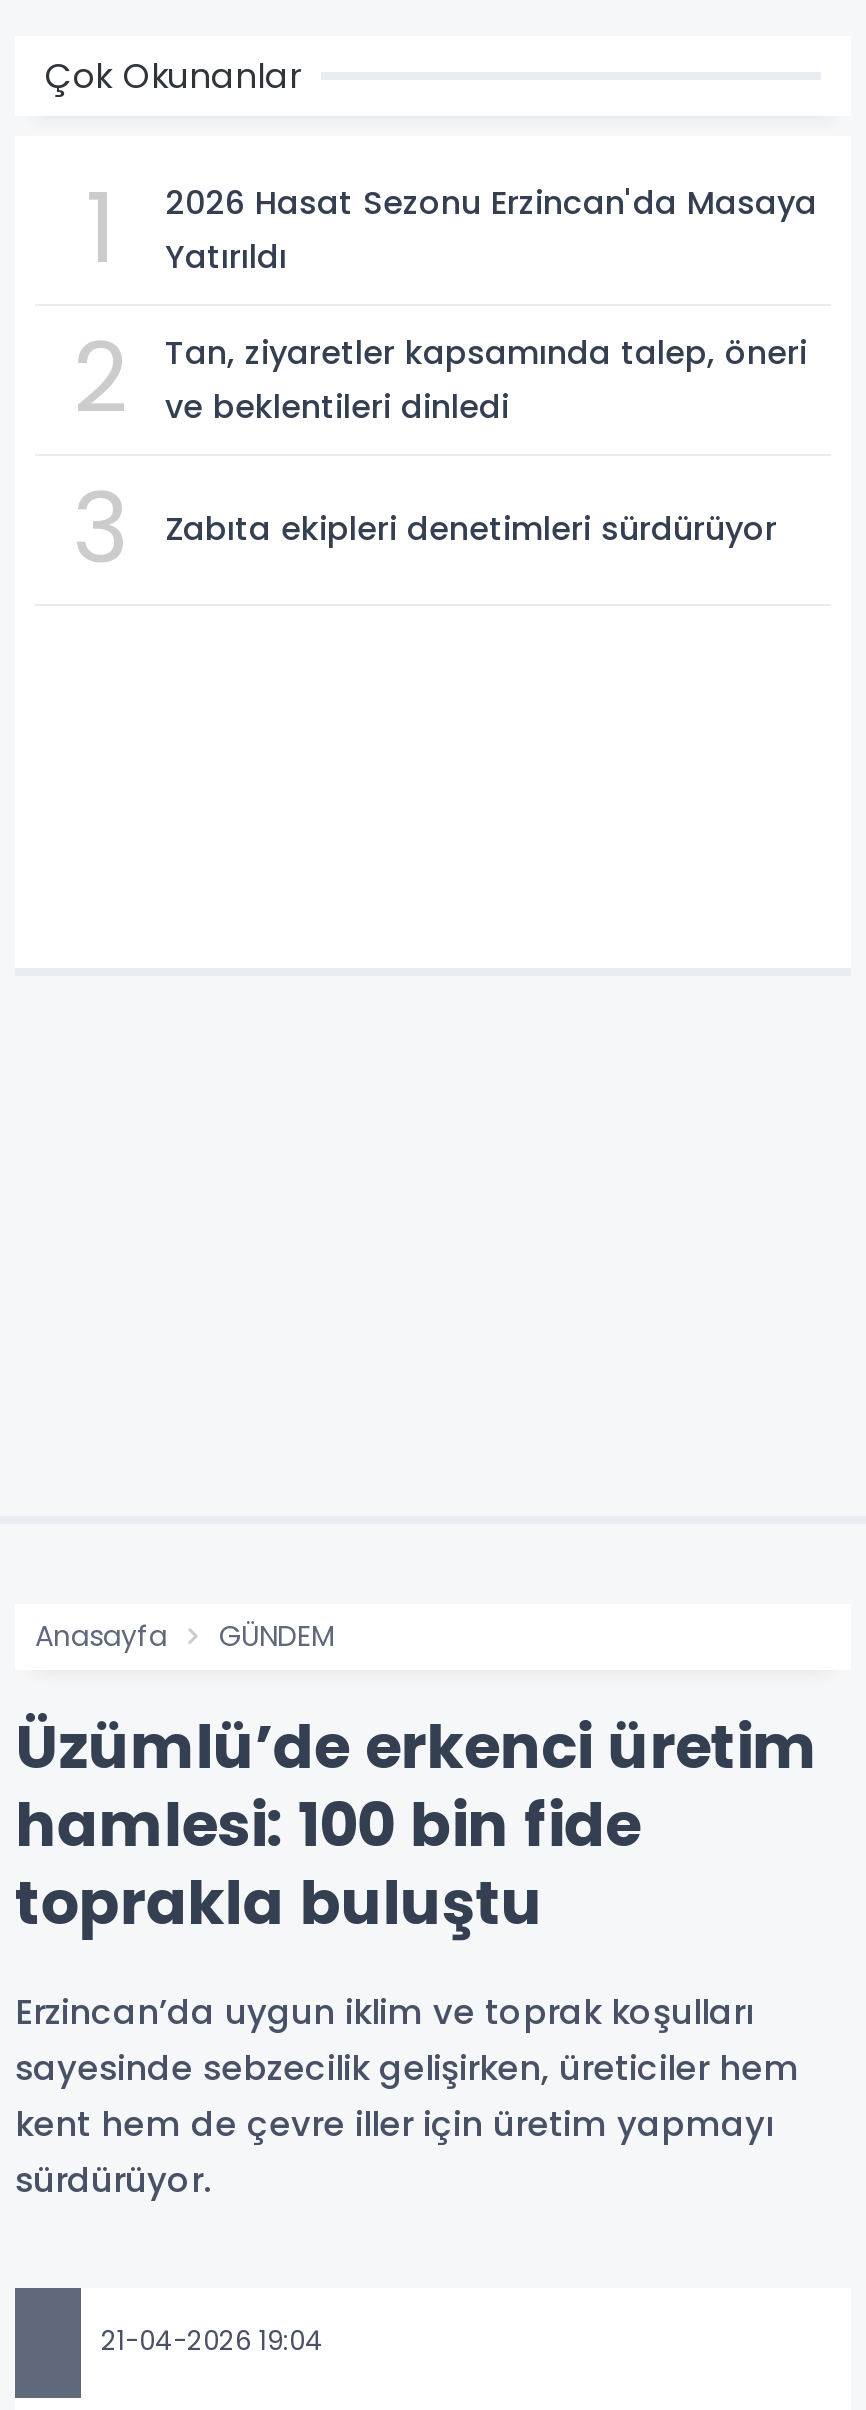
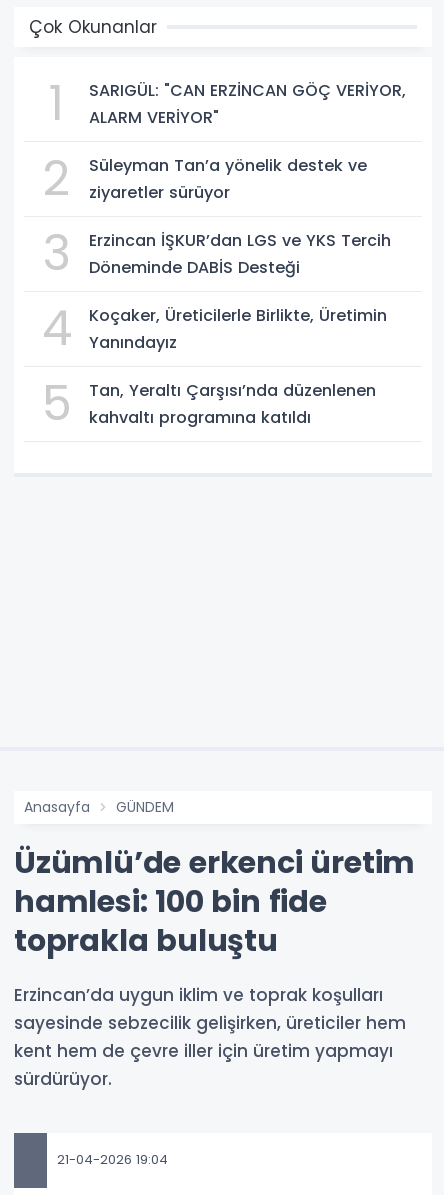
[165,180,817,280] 2026 Hasat Sezonu Erzincan'da Masaya | Yatırıldı -> [89,79,406,129] SARIGÜL: "CAN ERZİNCAN GÖÇ VERİYOR, | ALARM VERİYOR"
[165,330,807,430] Tan, ziyaretler kapsamında talep, öneri | ve beklentileri dinledi -> [89,154,367,204] Süleyman Tan’a yönelik destek ve | ziyaretler sürüyor
[165,507,777,553] Zabıta ekipleri denetimleri sürdürüyor -> [41,229,391,437] Erzincan İŞKUR’dan LGS ve YKS Tercih | Döneminde DABİS Desteği | 4 | Koçaker, Üreticilerle Birlikte, Üretimin | Yanındayız | 5 | Tan, Yeraltı Çarşısı’nda düzenlenen | kahvaltı programına katıldı

